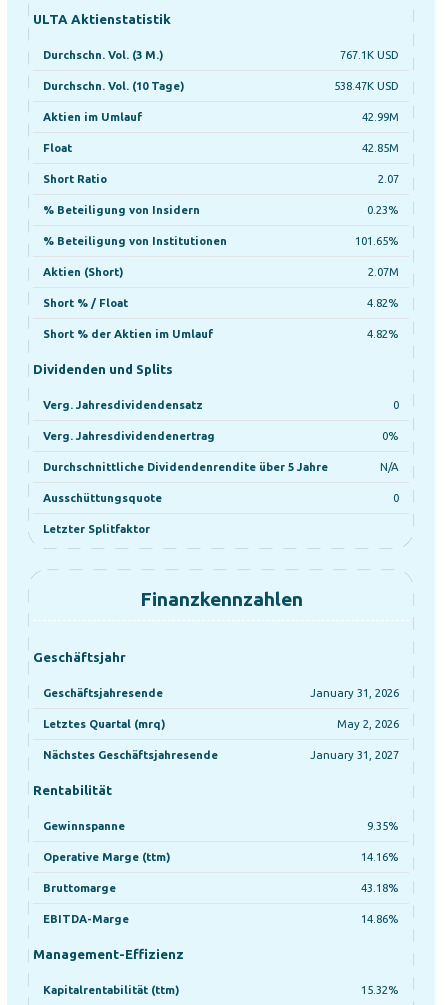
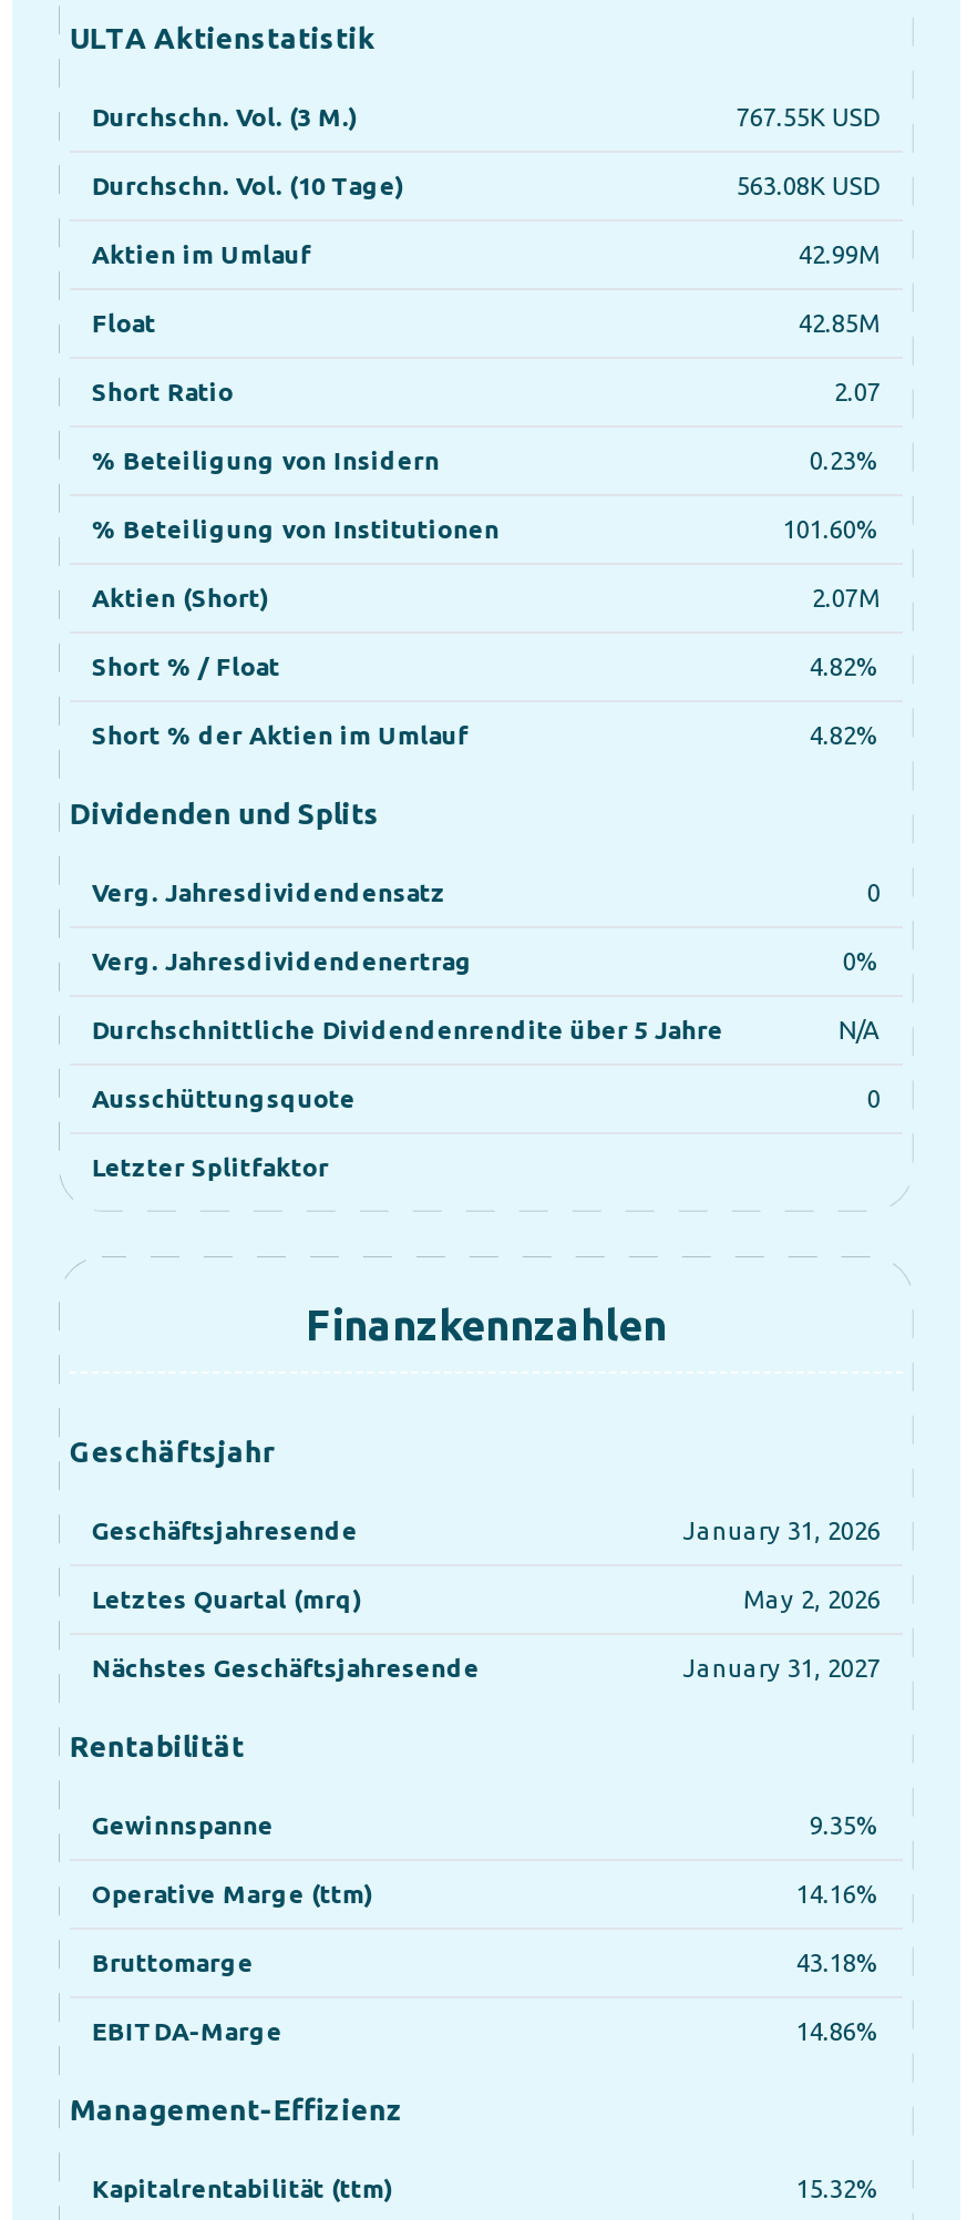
[340,48,399,61] 767.1K USD -> [736,101,880,130] 767.55K USD
[334,79,399,92] 538.47K USD -> [736,170,880,199] 563.08K USD
[355,234,399,247] 101.65% -> [783,513,880,542] 101.60%

